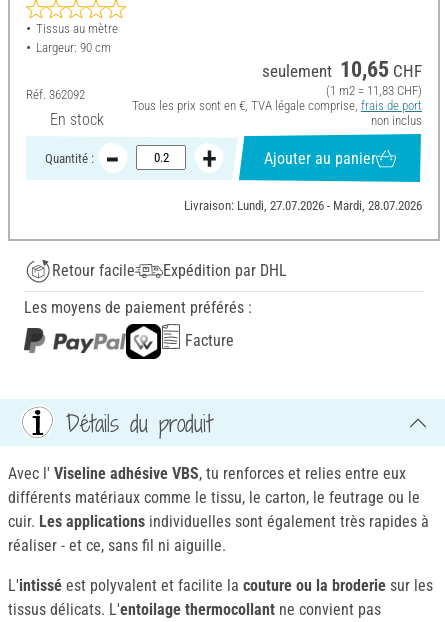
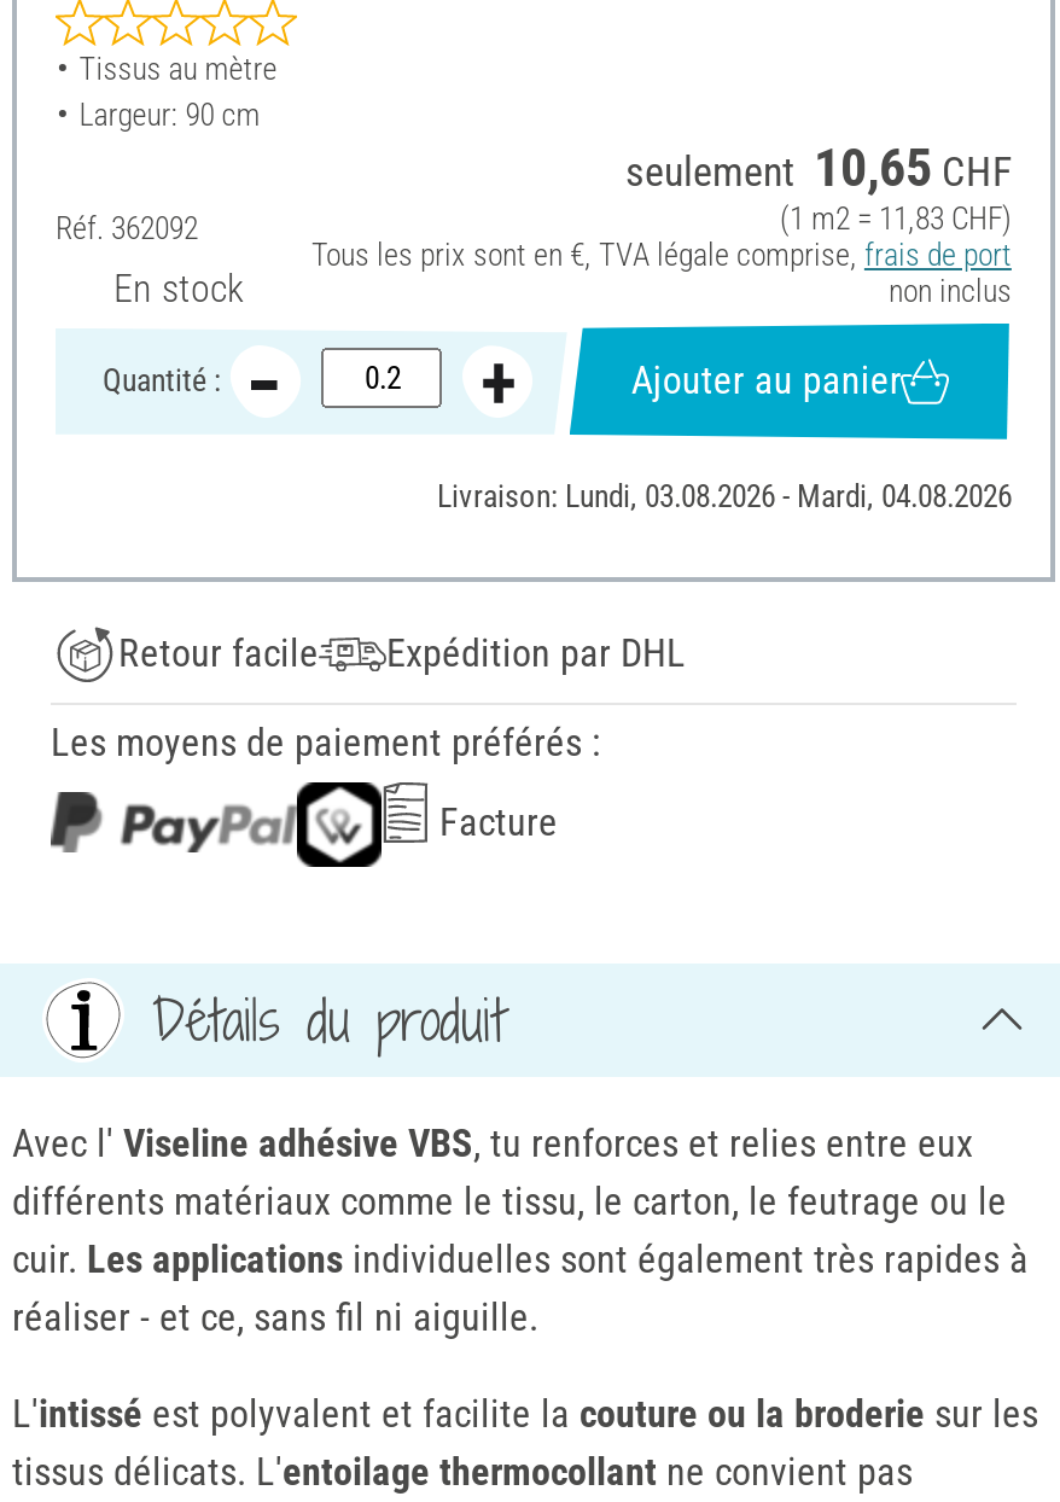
[184,198,422,213] Livraison: Lundi, 27.07.2026 - Mardi, 28.07.2026 -> [437,478,1011,515] Livraison: Lundi, 03.08.2026 - Mardi, 04.08.2026

